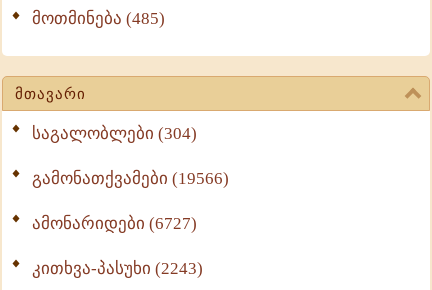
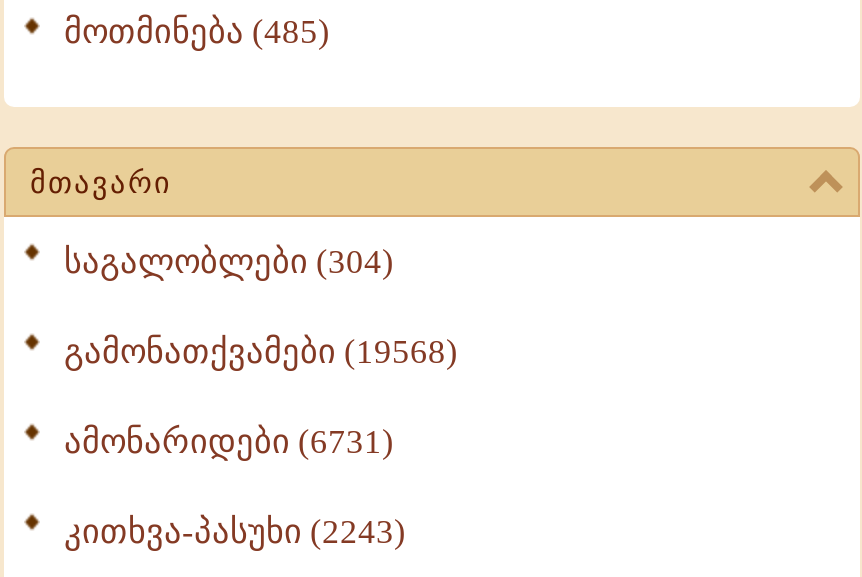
[32,169,229,188] გამონათქვამები (19566) -> [64,333,458,371] გამონათქვამები (19568)
[32,214,197,233] ამონარიდები (6727) -> [64,423,394,461] ამონარიდები (6731)

